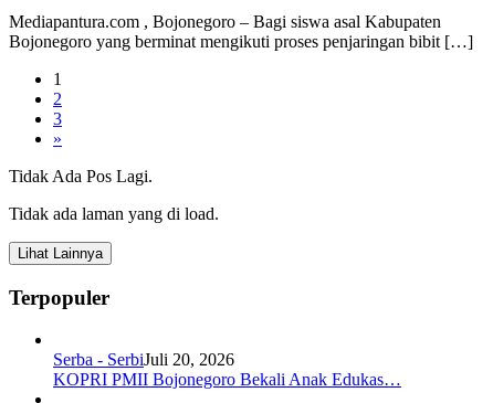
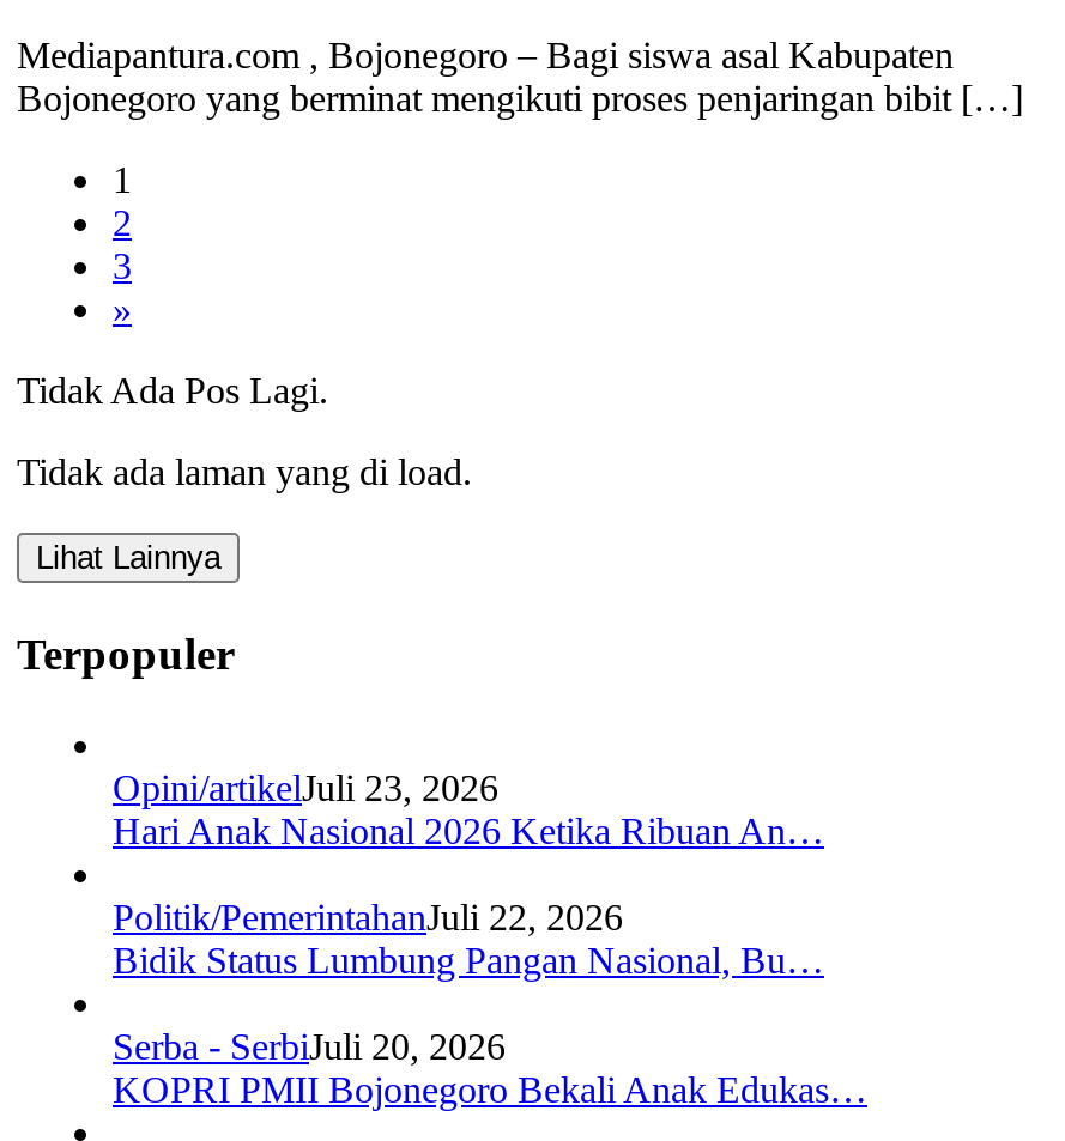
none -> [113,768,824,981] Opini/artikelJuli 23, 2026 | Hari Anak Nasional 2026 Ketika Ribuan An… | Politik/PemerintahanJuli 22, 2026 | Bidik Status Lumbung Pangan Nasional, Bu…

